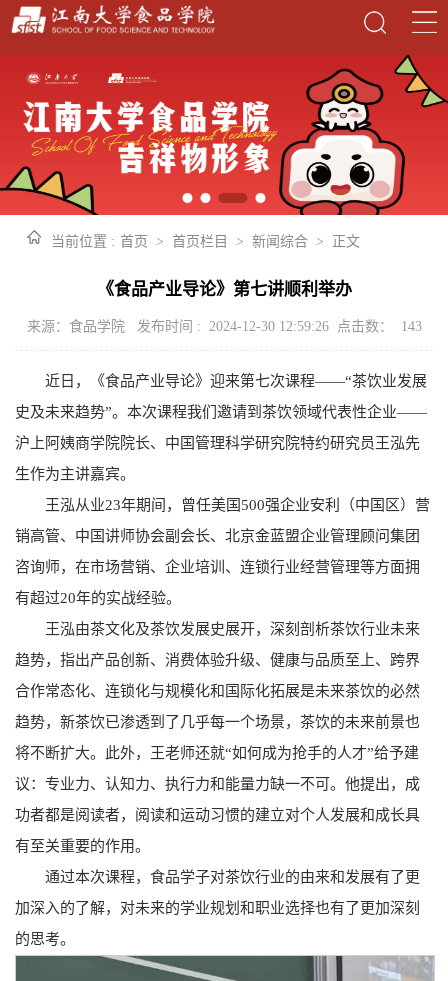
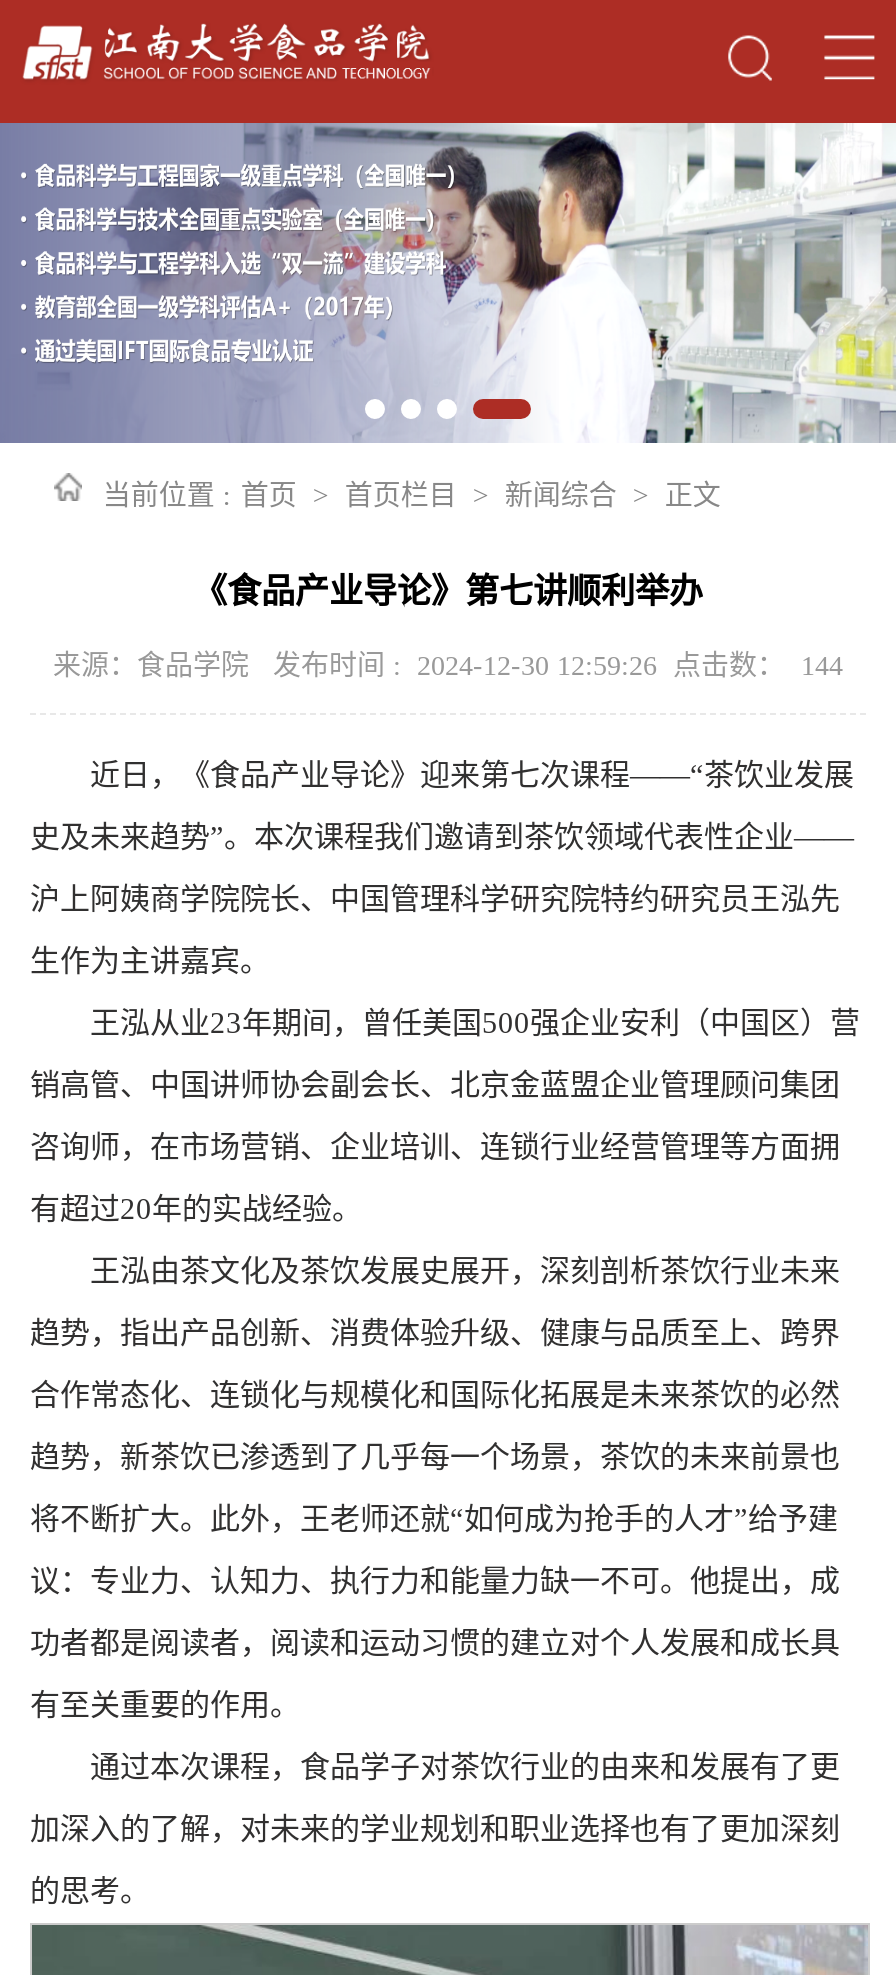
[3,54,445,216] [image] -> [6,121,890,445] [image]
[26,319,421,334] 来源：食品学院 发布时间 : 2024-12-30 12:59:26 点击数：143 -> [53,651,843,681] 来源：食品学院 发布时间 : 2024-12-30 12:59:26 点击数：144

